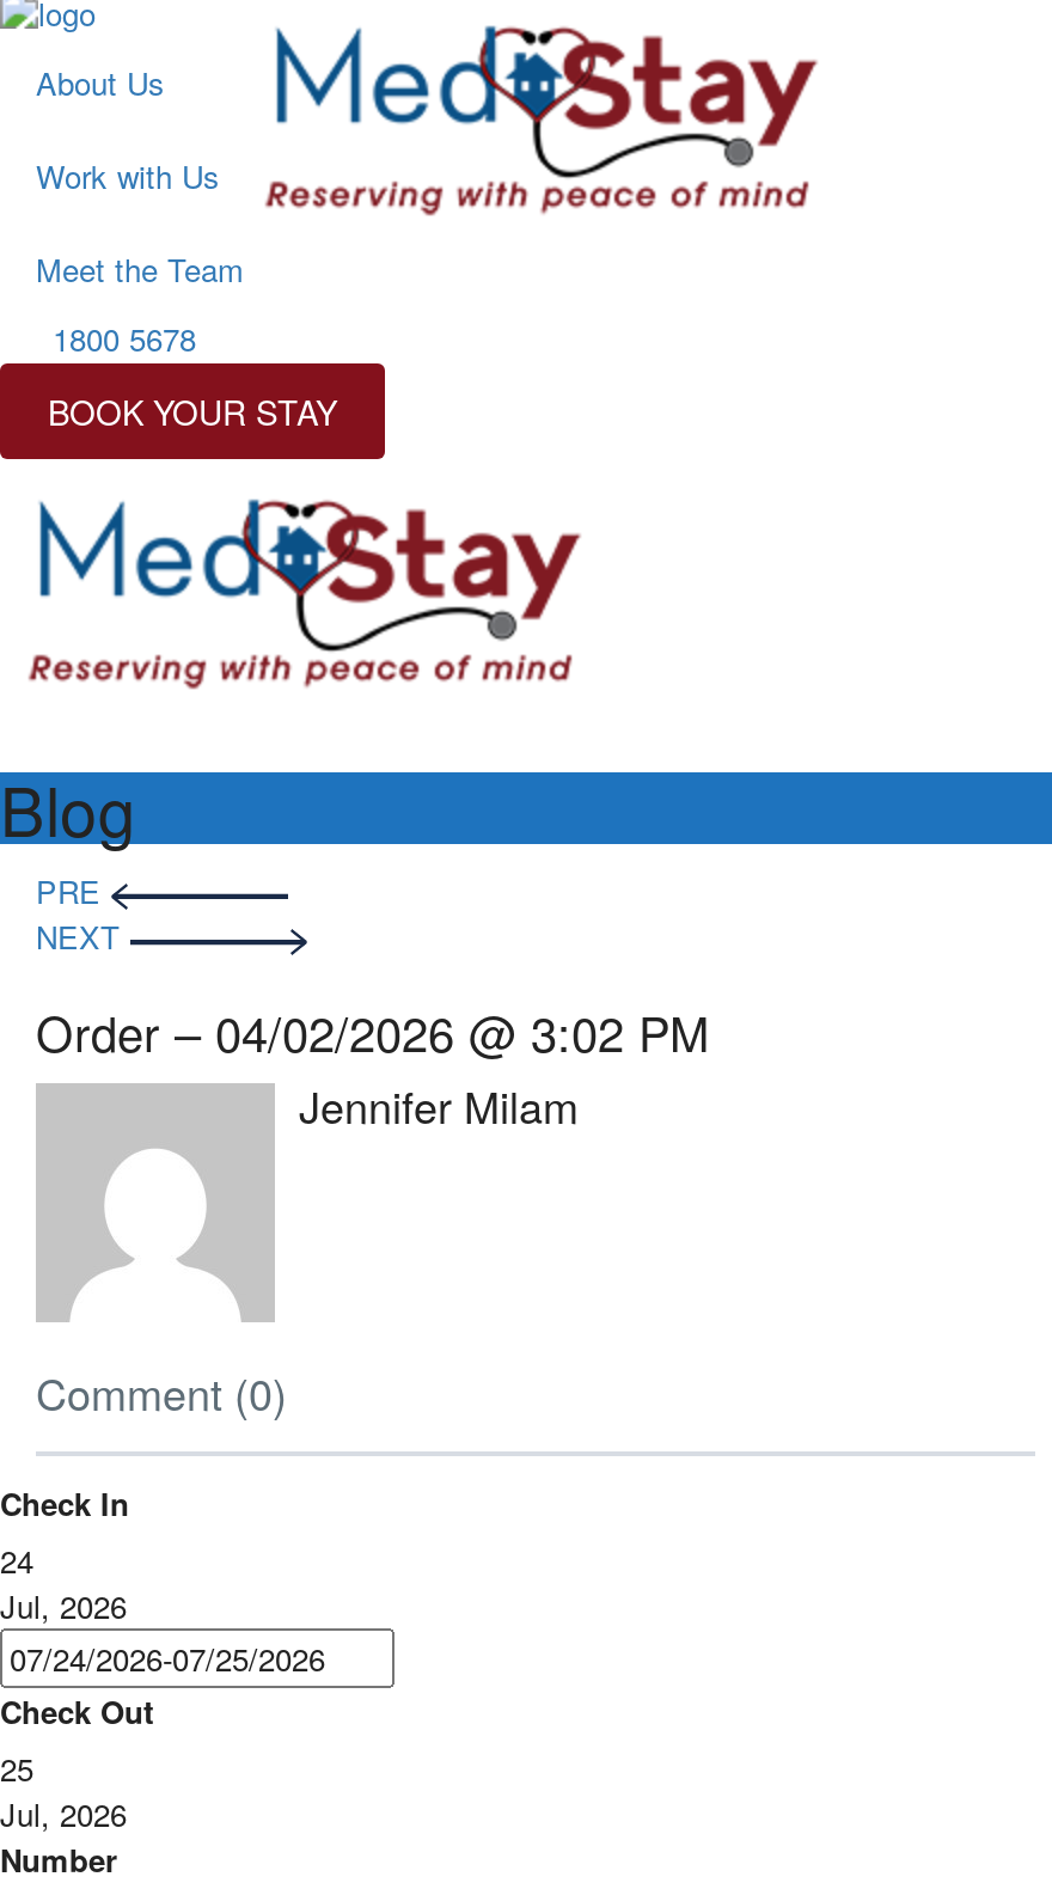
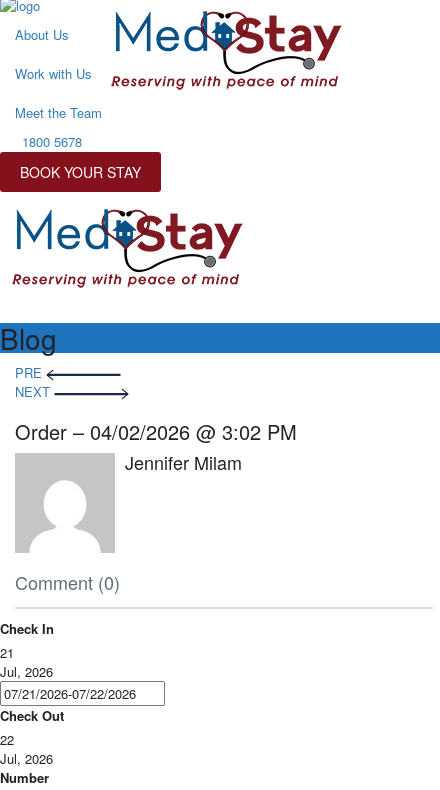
[0,1538,33,1583] 24 -> [0,643,14,662] 21
[0,1746,33,1791] 25 -> [0,730,14,749] 22

